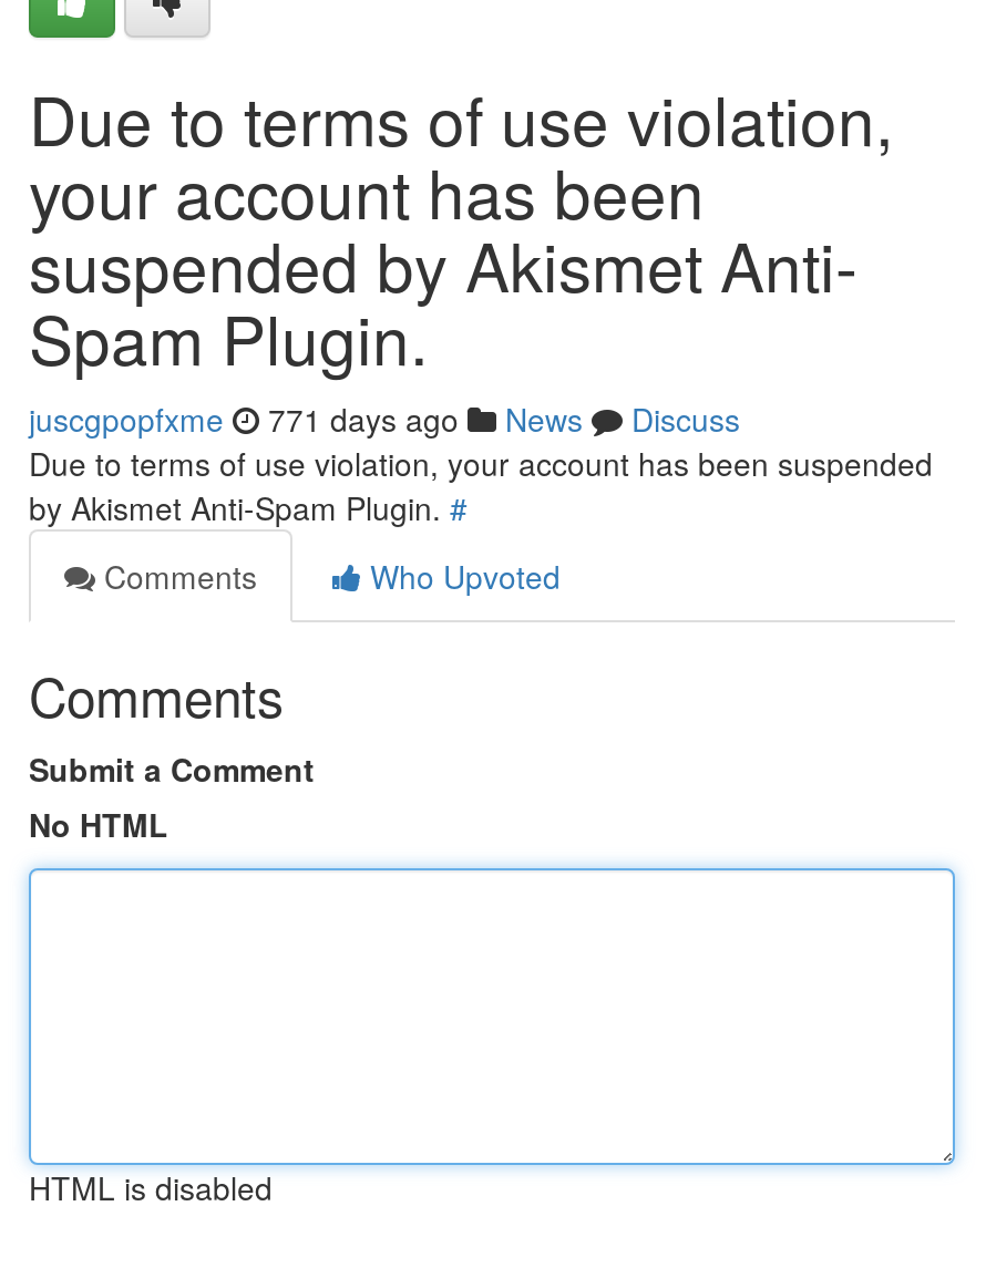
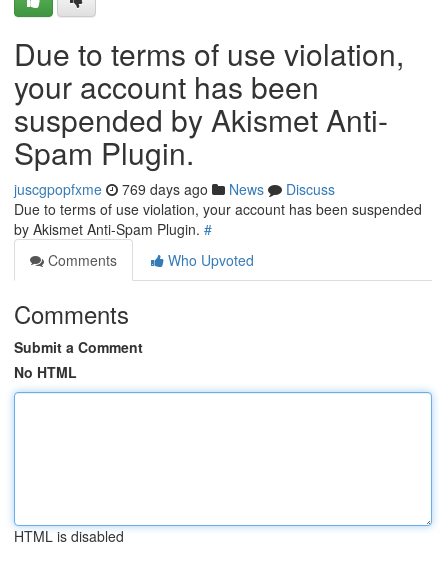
[29,396,740,441] juscgpopfxme 771 days ago News Discuss -> [14,179,335,199] juscgpopfxme 769 days ago News Discuss

